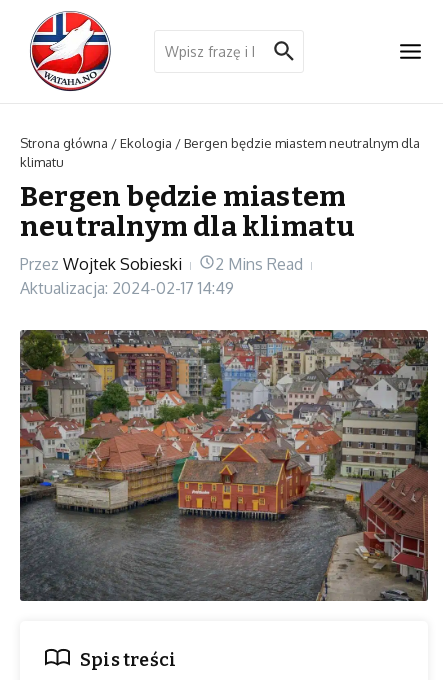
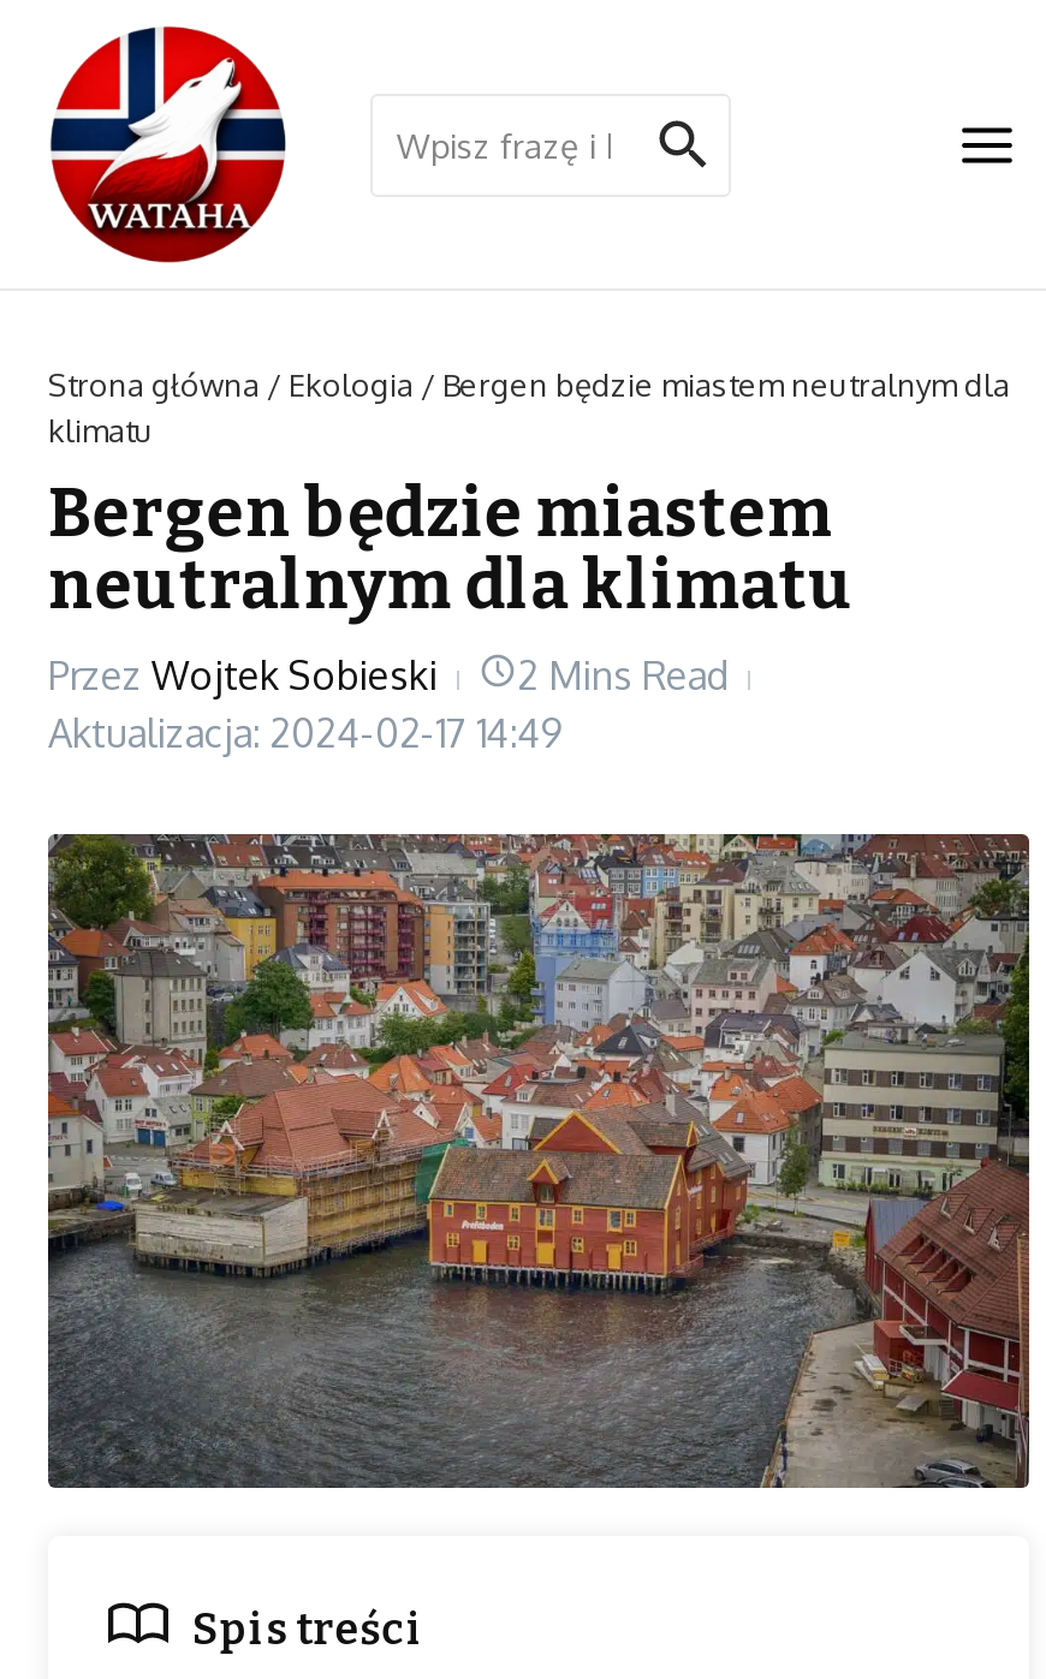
[22,21,118,91] [image] -> [48,50,289,262] [image]

